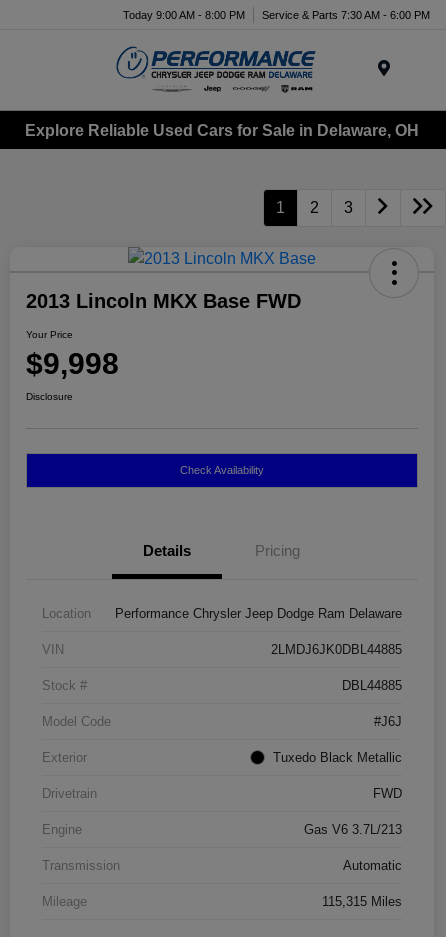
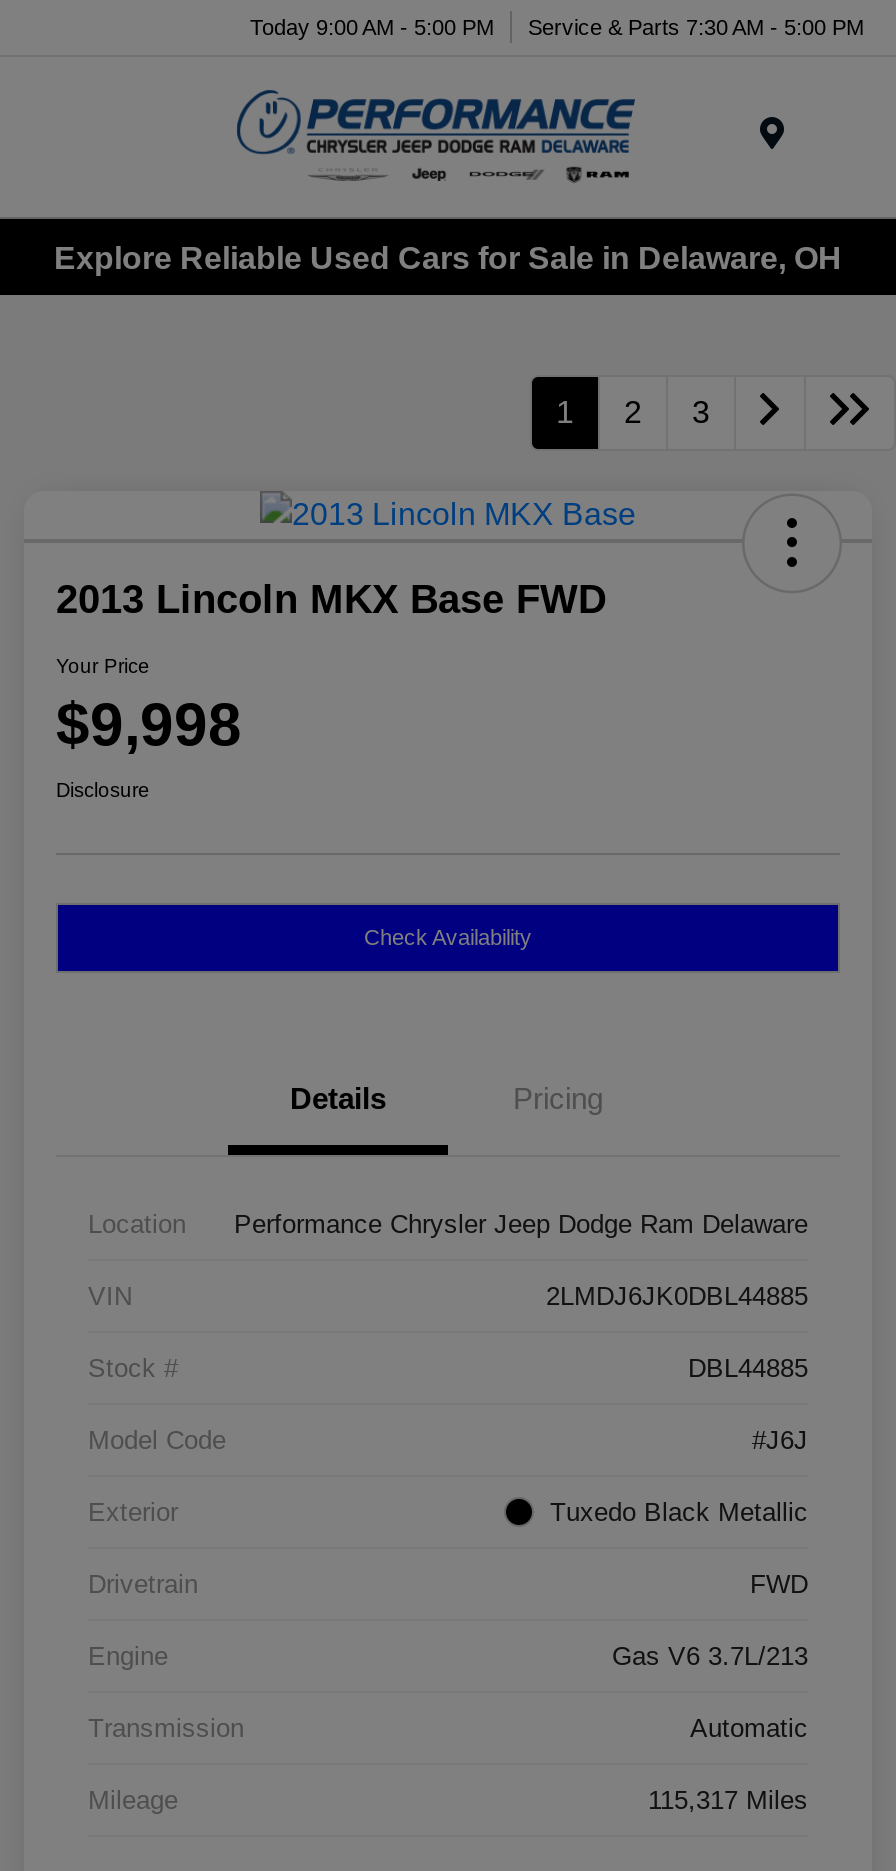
[123,8,245,20] Today 9:00 AM - 8:00 PM -> [250,14,494,38] Today 9:00 AM - 5:00 PM
[262,8,430,20] Service & Parts 7:30 AM - 6:00 PM -> [528,14,864,38] Service & Parts 7:30 AM - 5:00 PM
[322,894,402,909] 115,315 Miles -> [648,1785,808,1815] 115,317 Miles

